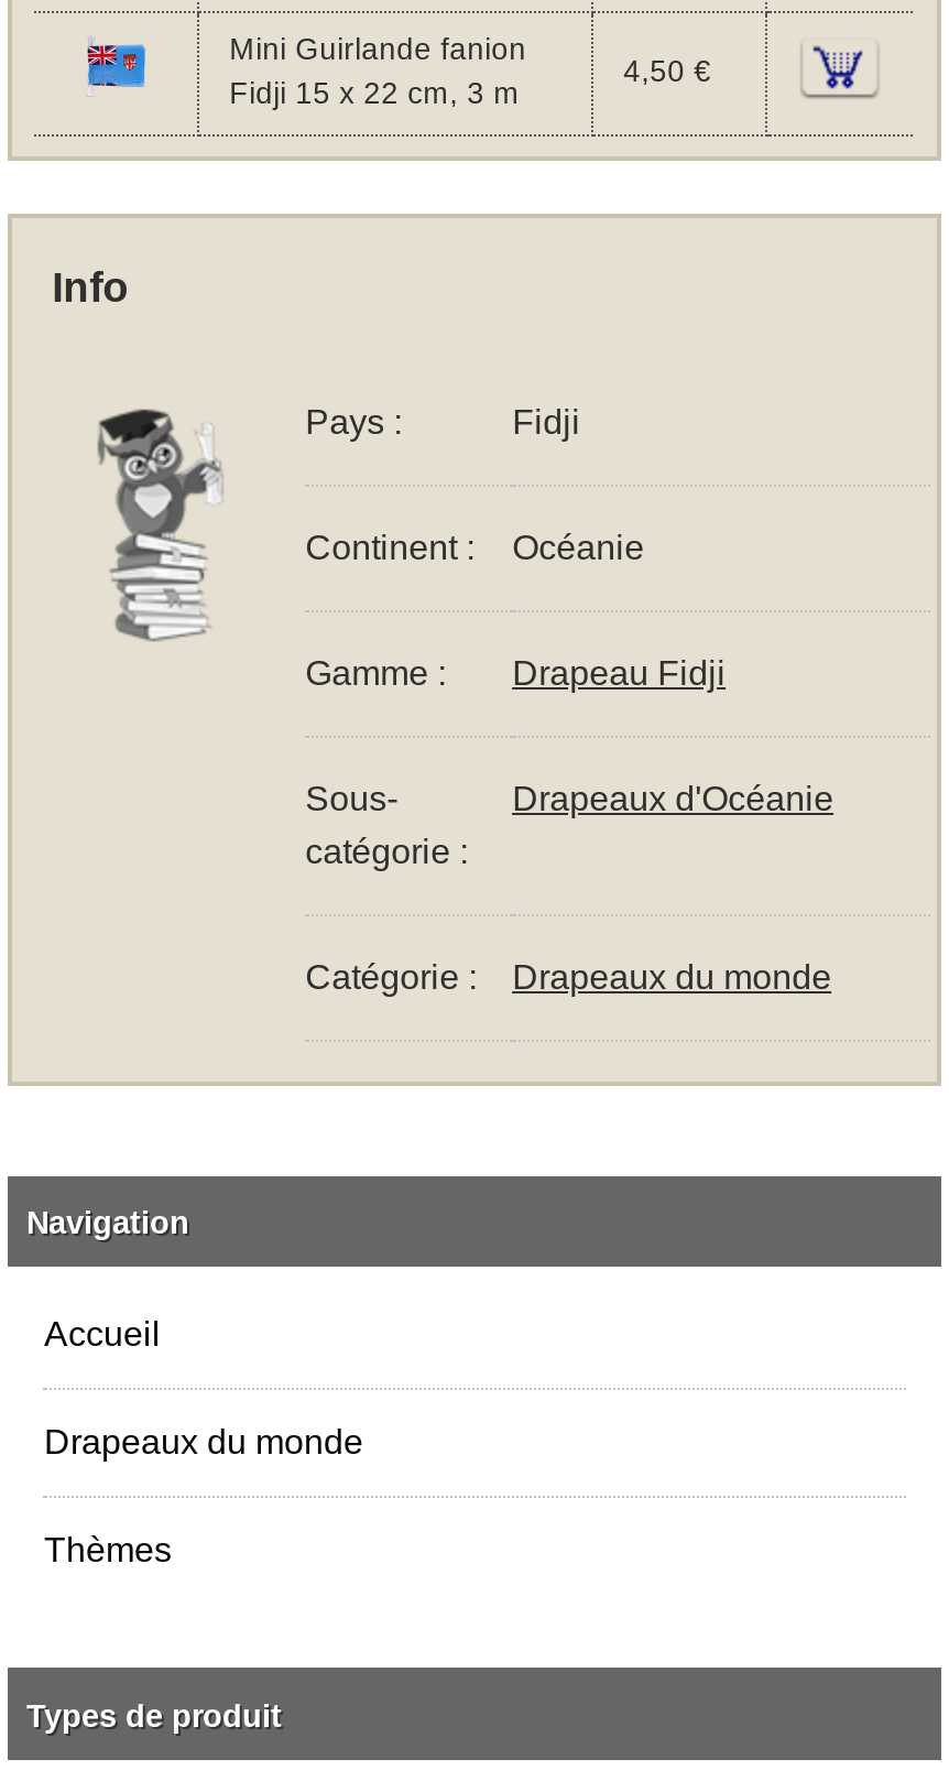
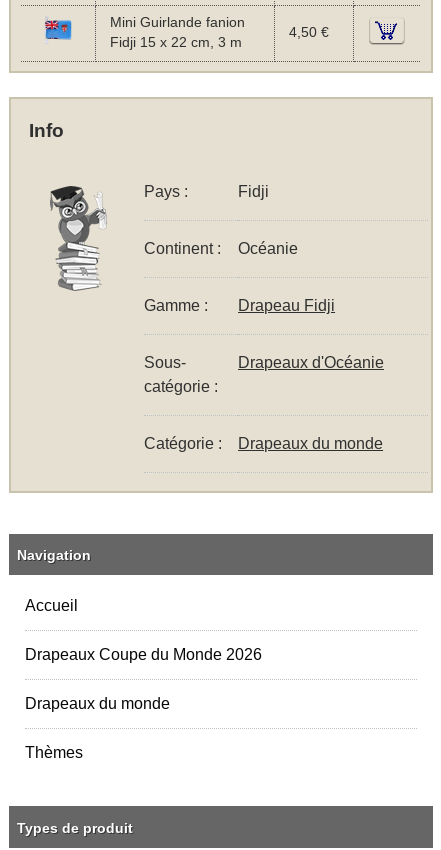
none -> [25,646,262,663] Drapeaux Coupe du Monde 2026

